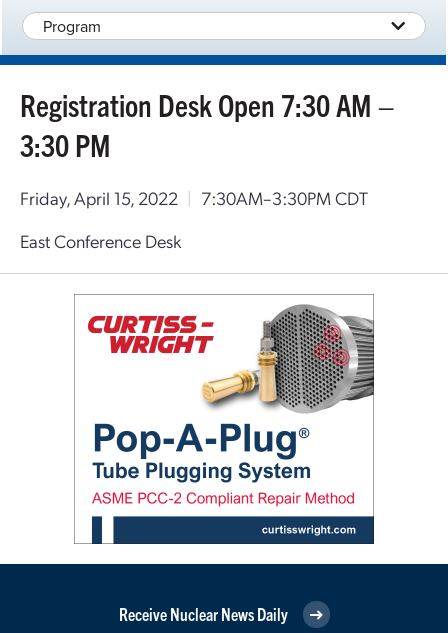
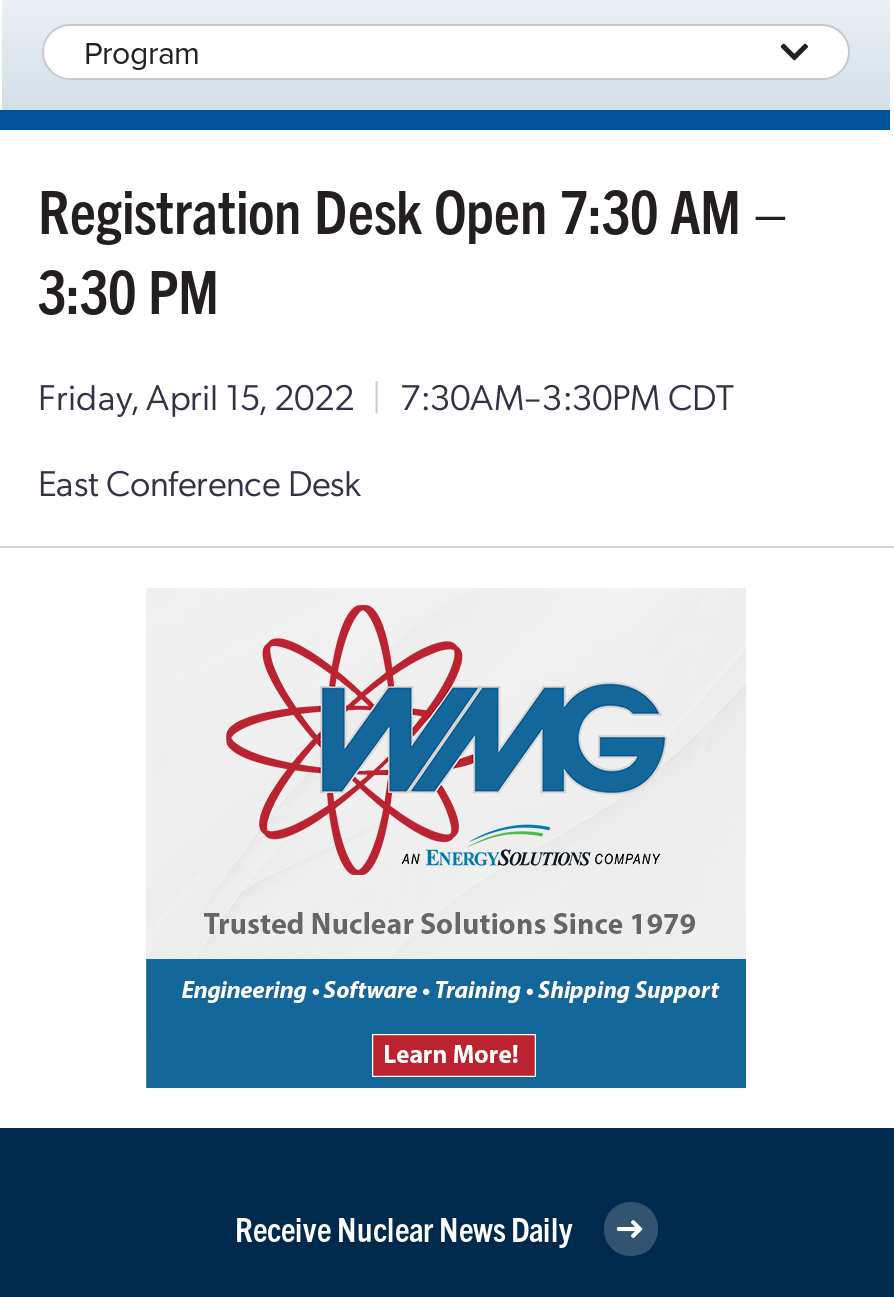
[74,294,375,544] [image] -> [146,602,748,1090] [image]

